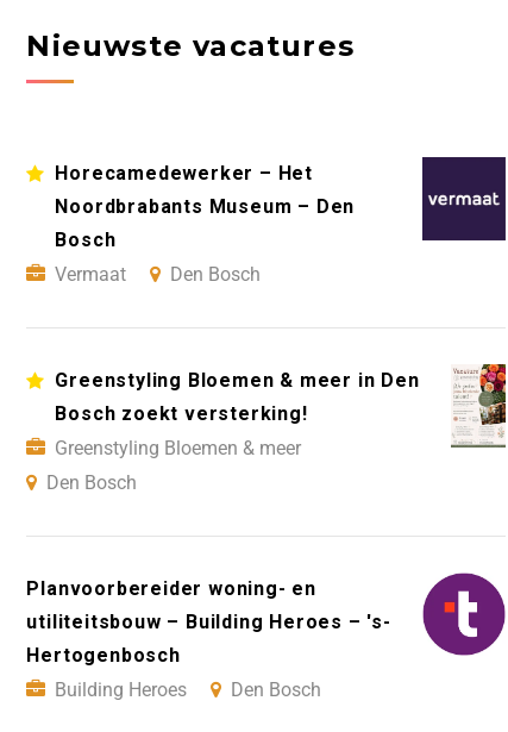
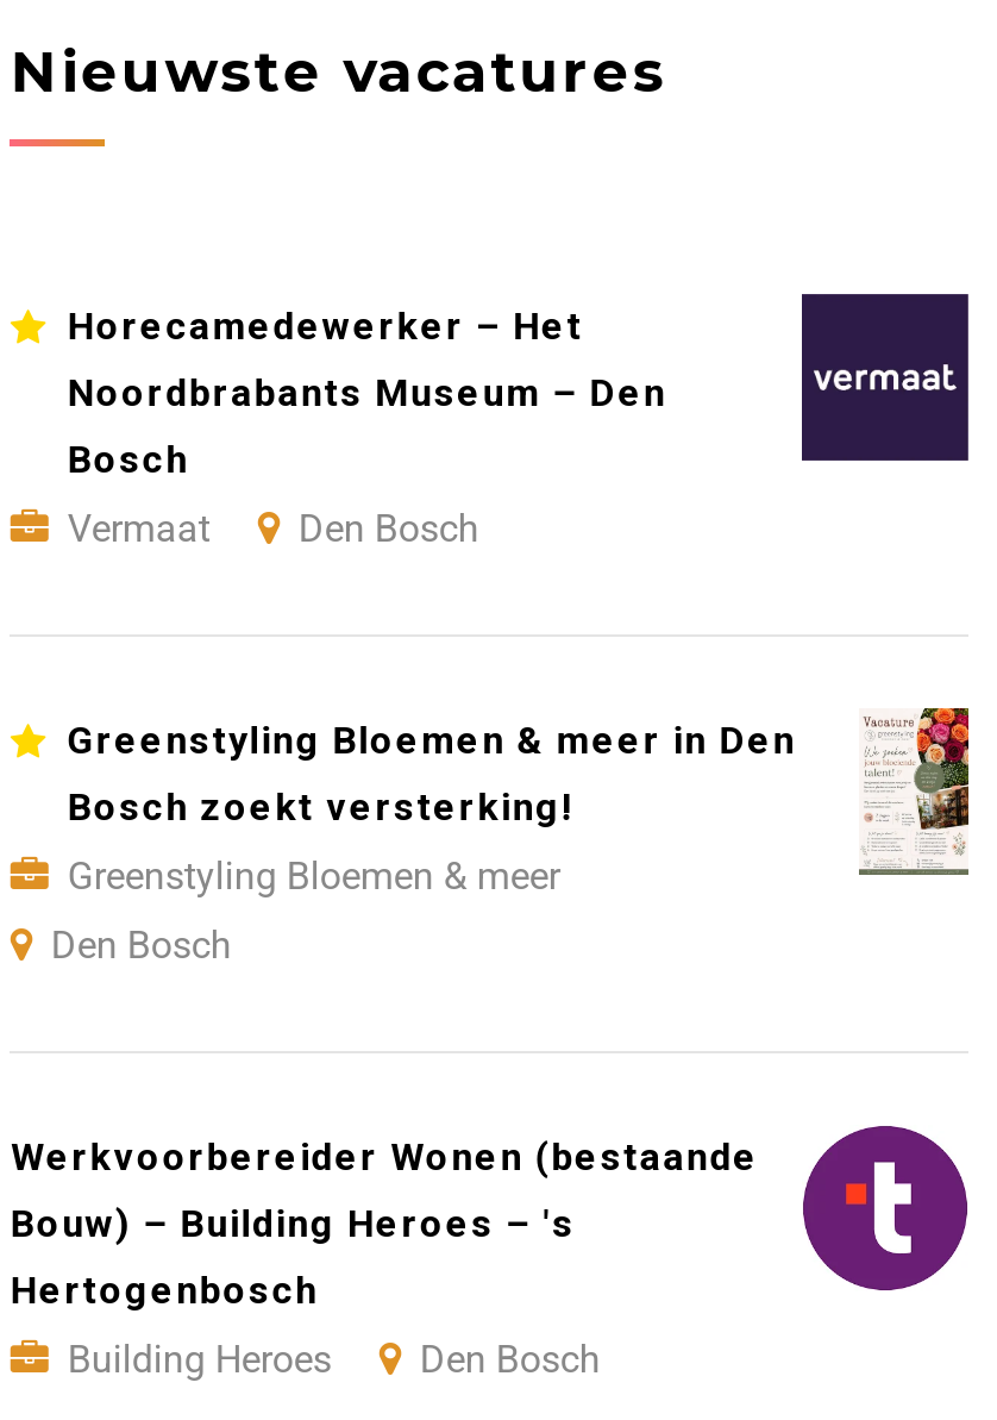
[27,578,316,600] Planvoorbereider woning- en -> [10,1134,759,1179] Werkvoorbereider Wonen (bestaande
[27,611,391,633] utiliteitsbouw – Building Heroes – 's- -> [10,1200,575,1246] Bouw) – Building Heroes – 's

